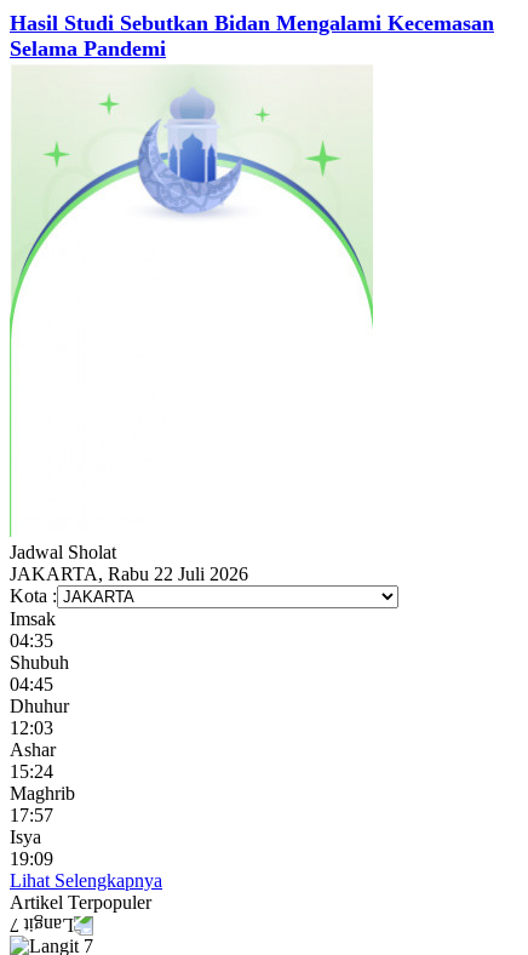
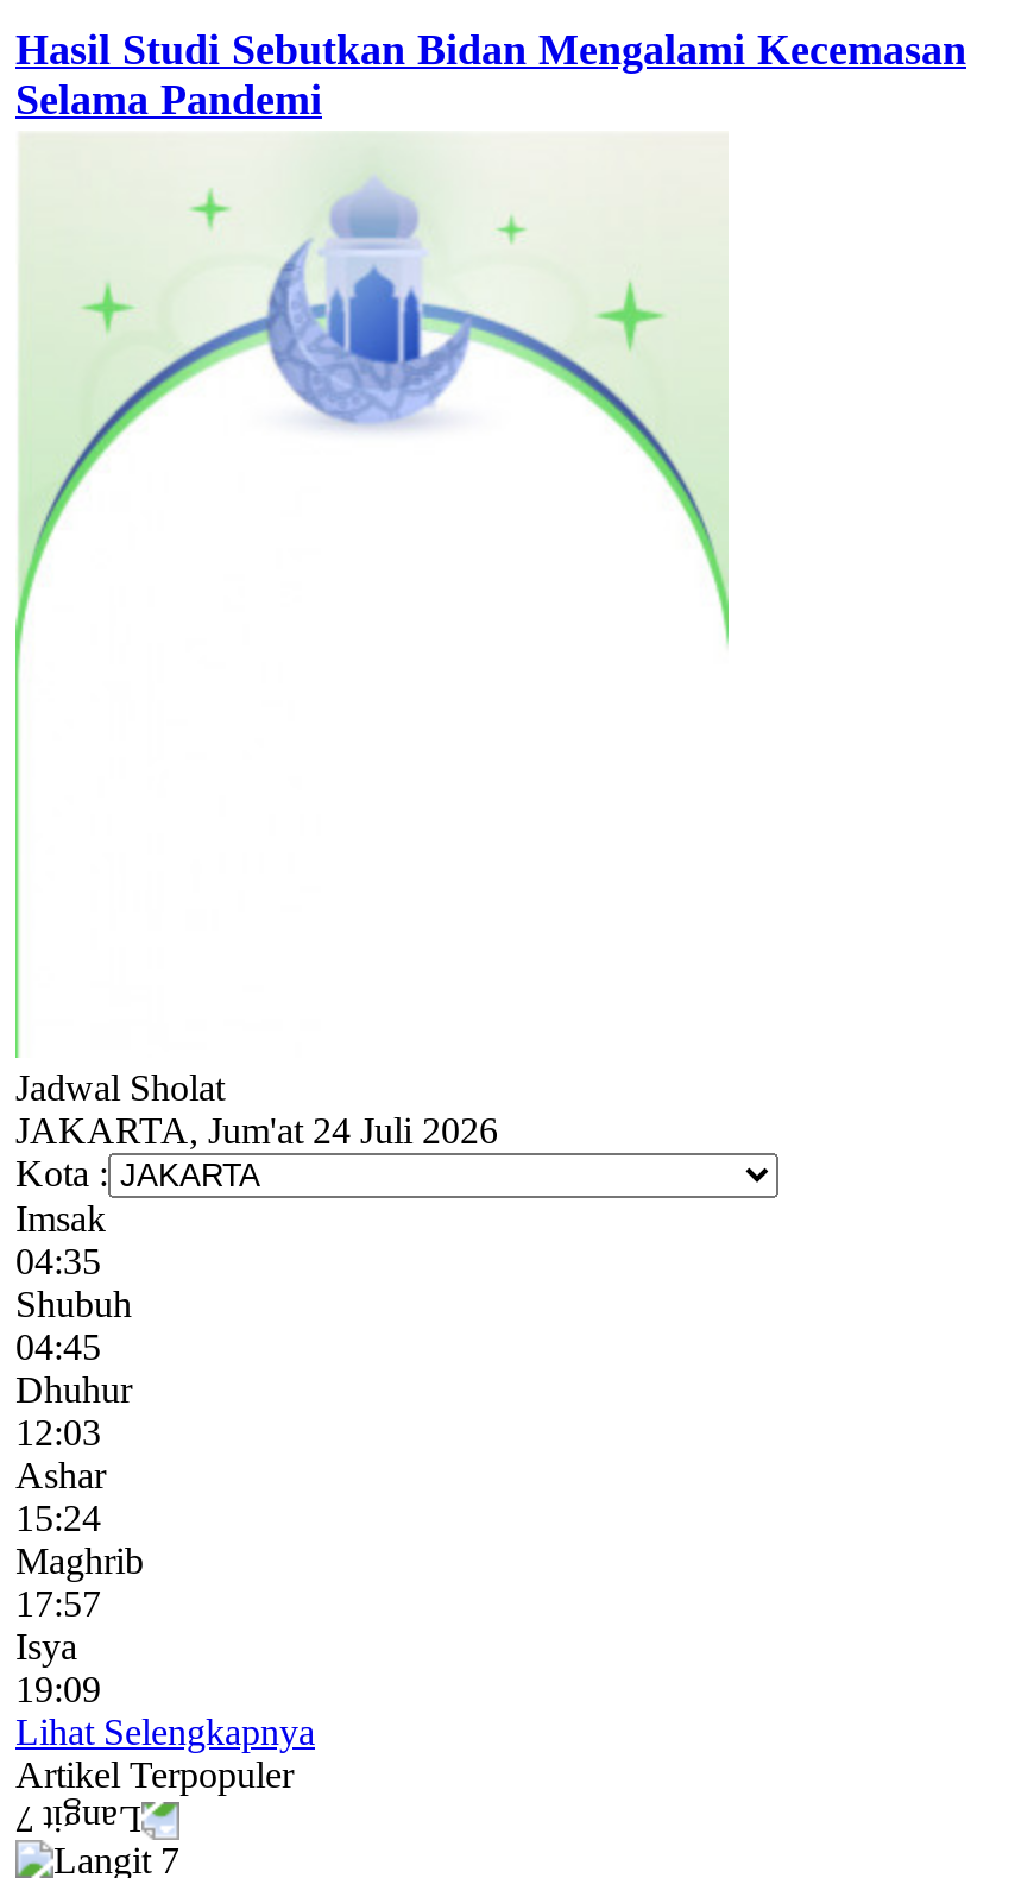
[10,564,248,585] JAKARTA, Rabu 22 Juli 2026 -> [15,1111,498,1152] JAKARTA, Jum'at 24 Juli 2026

